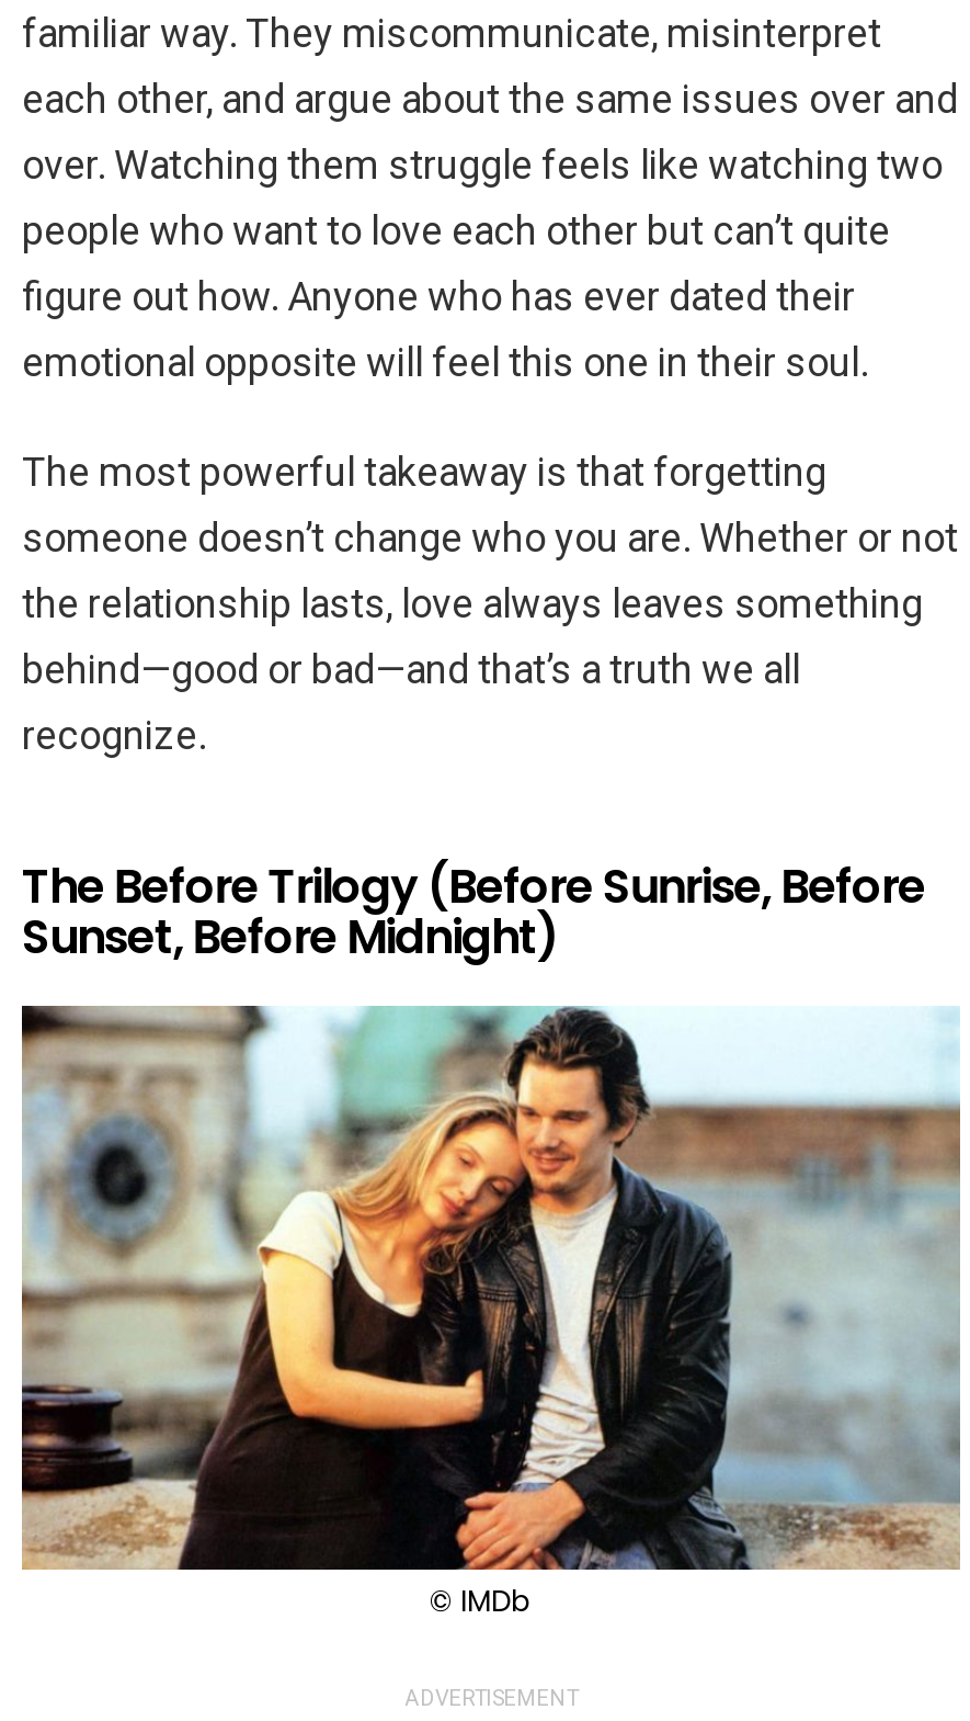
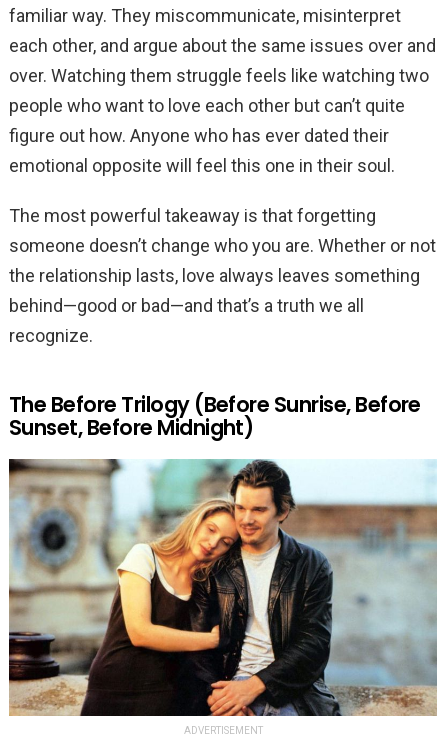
[430,1580,530,1622] © IMDb -> none

